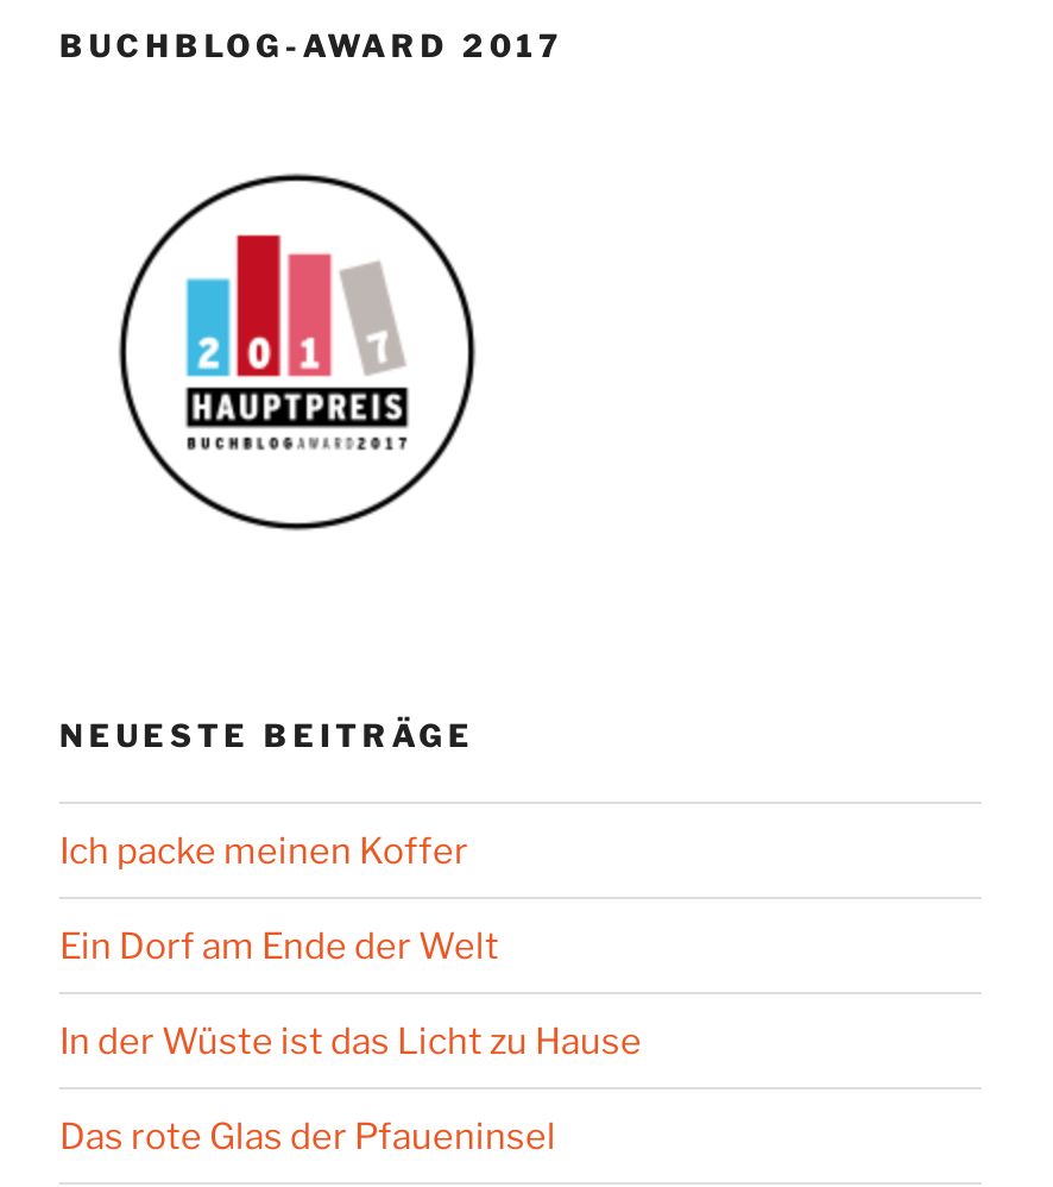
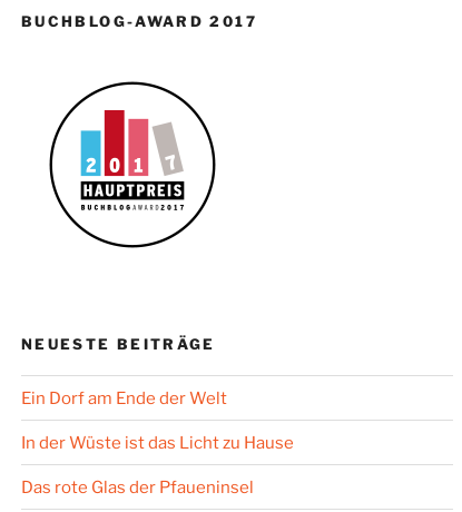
[59,830,468,873] Ich packe meinen Koffer -> none

